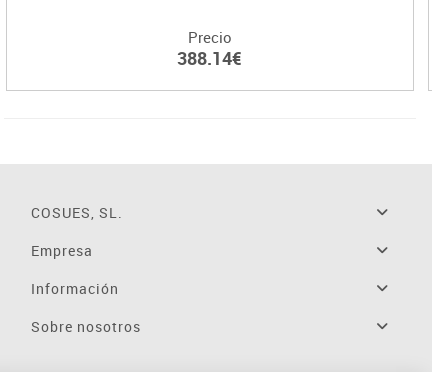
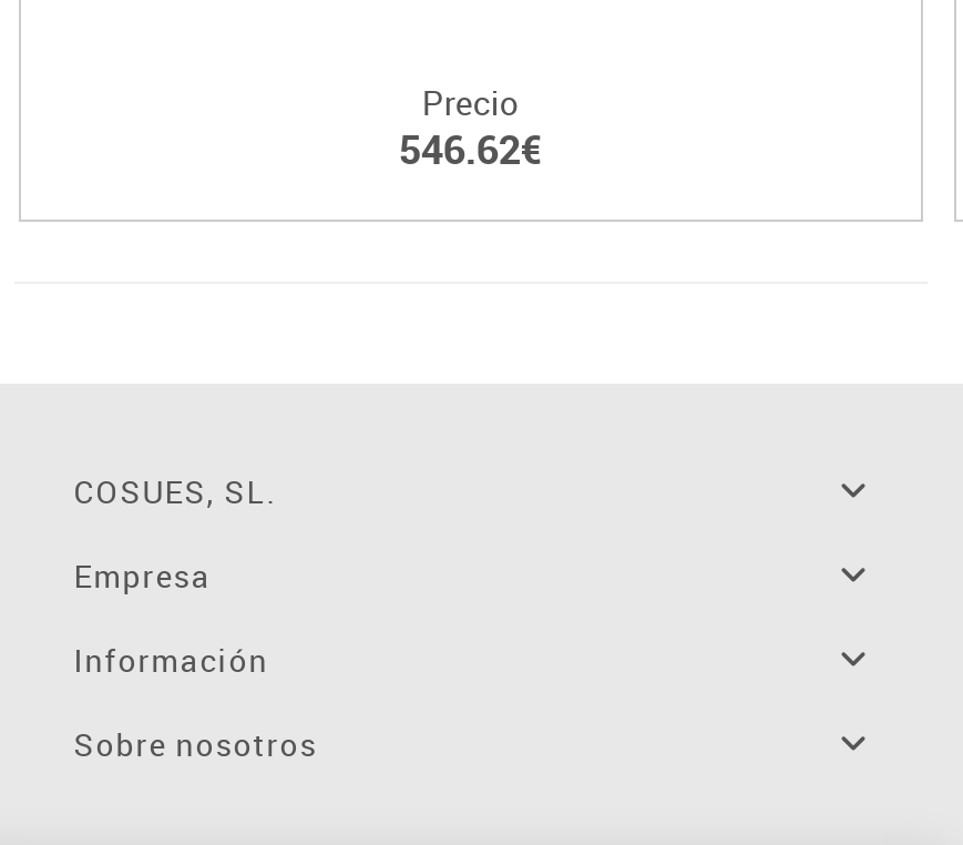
[177,46,242,70] 388.14€ -> [399,122,543,175] 546.62€

